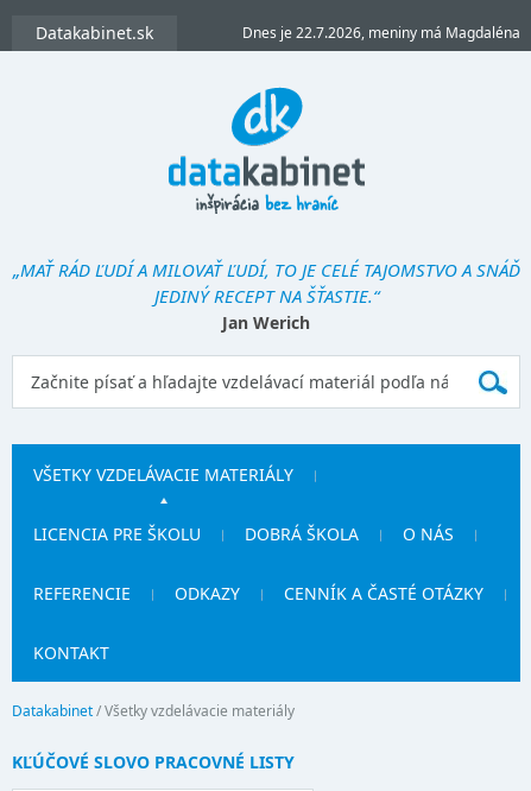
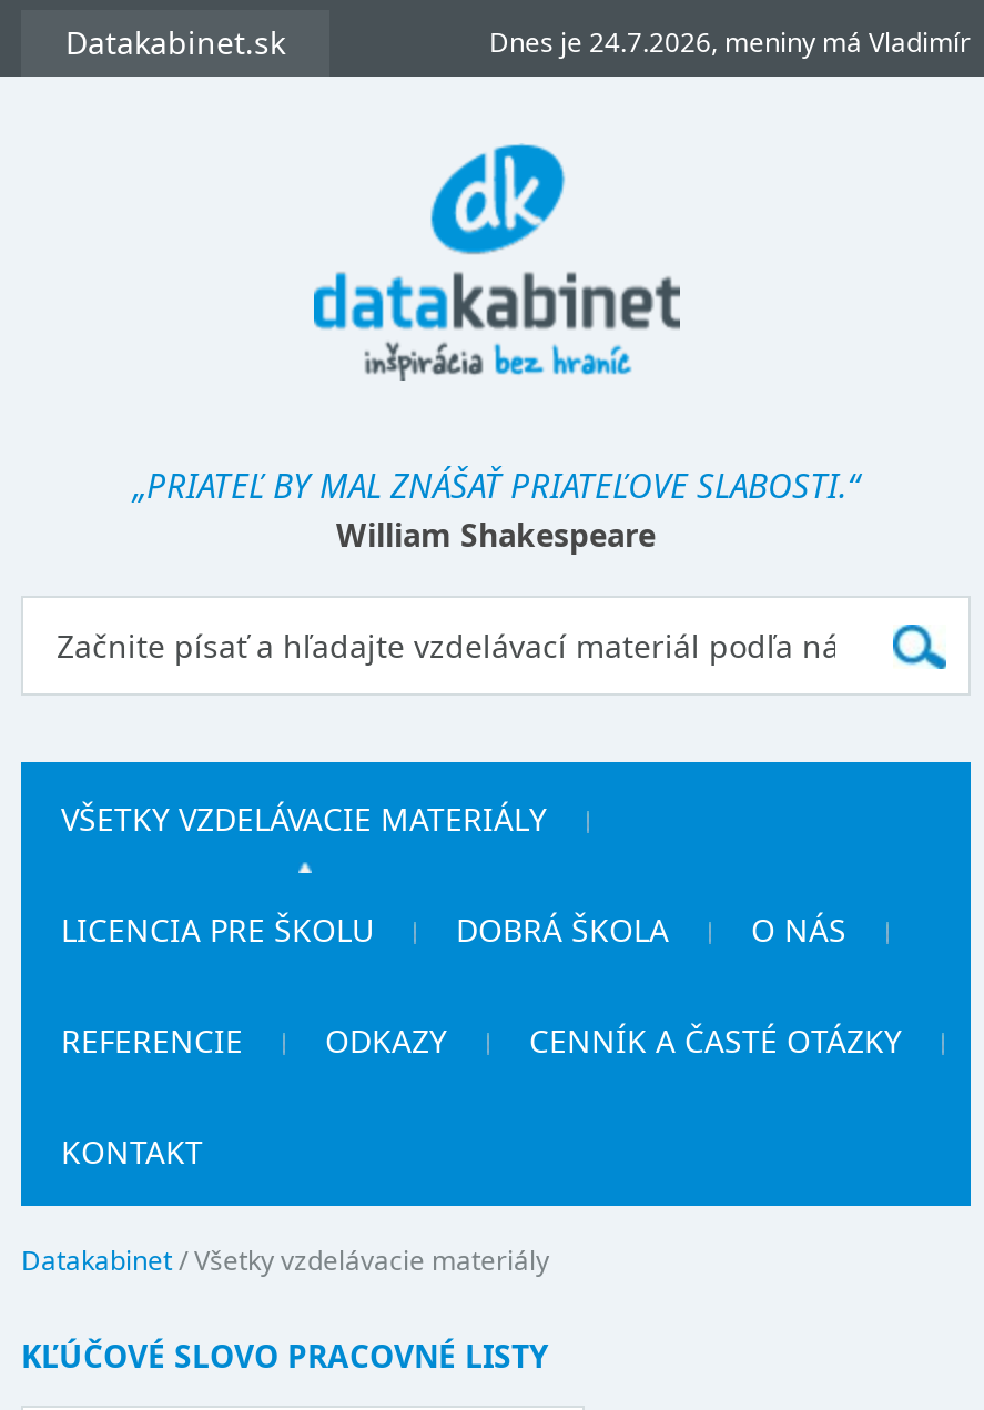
[242,23,520,43] Dnes je 22.7.2026, meniny má Magdaléna -> [489,23,971,61] Dnes je 24.7.2026, meniny má Vladimír
[12,258,520,334] „MAŤ RÁD ĽUDÍ A MILOVAŤ ĽUDÍ, TO JE CELÉ TAJOMSTVO A SNÁĎ | JEDINÝ RECEPT NA ŠŤASTIE.“ | Jan Werich -> [133,463,859,556] „PRIATEĽ BY MAL ZNÁŠAŤ PRIATEĽOVE SLABOSTI.“ | William Shakespeare

